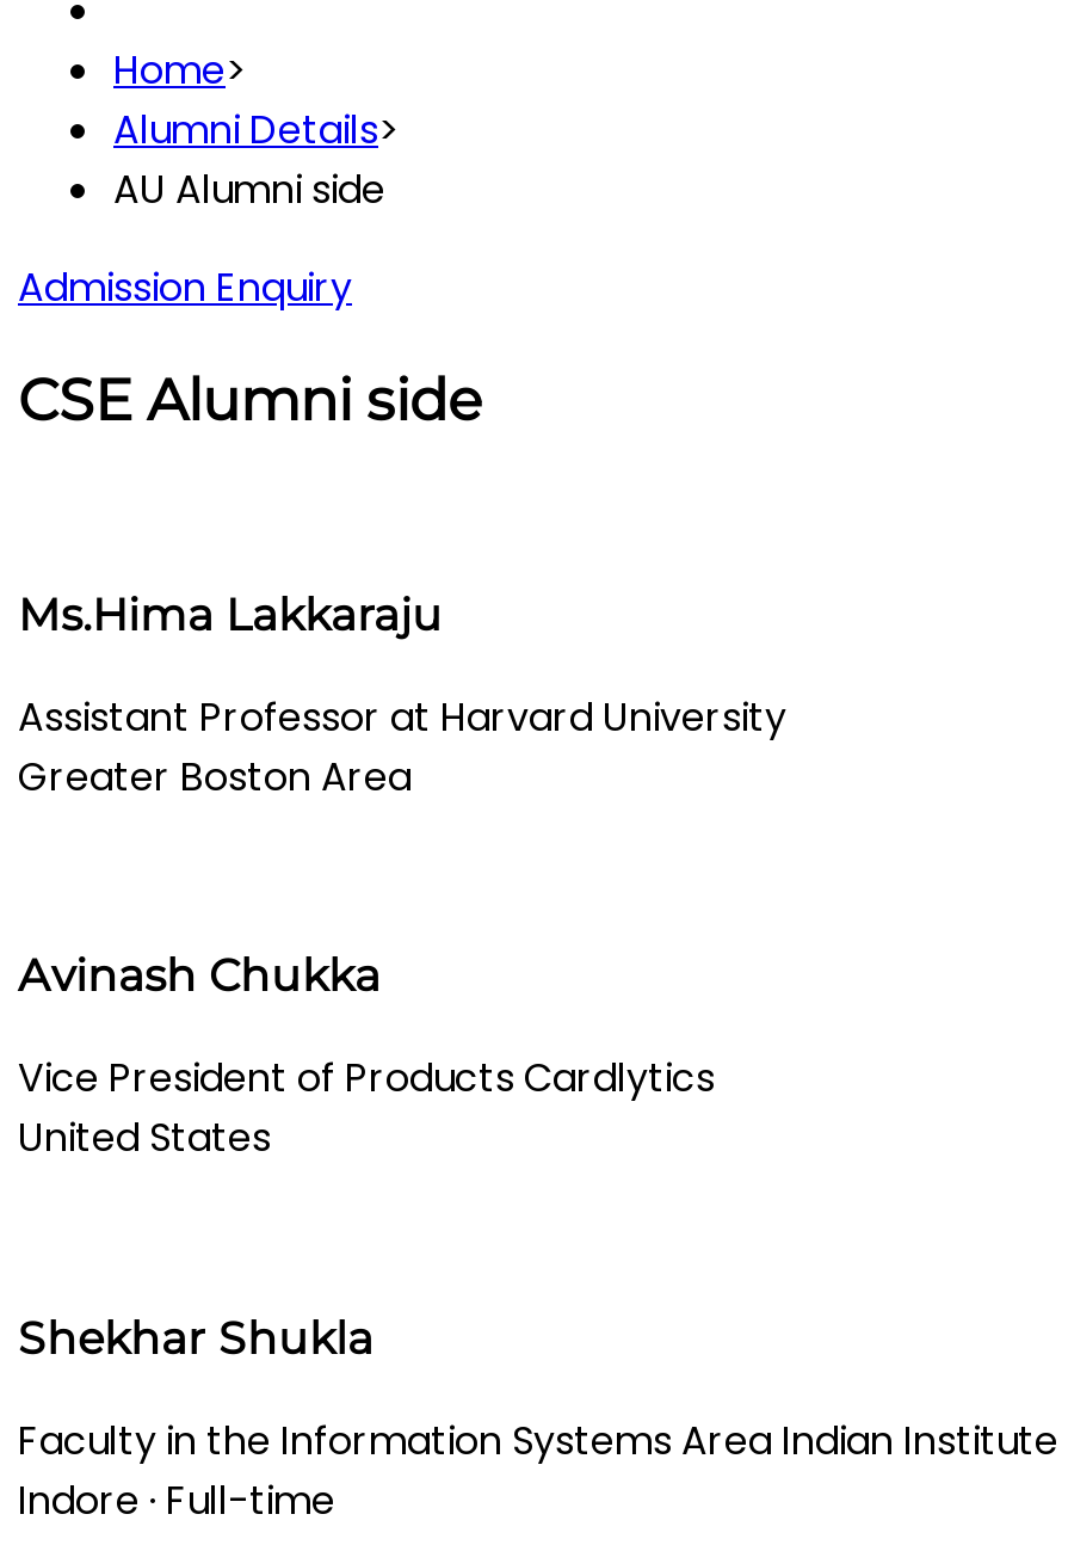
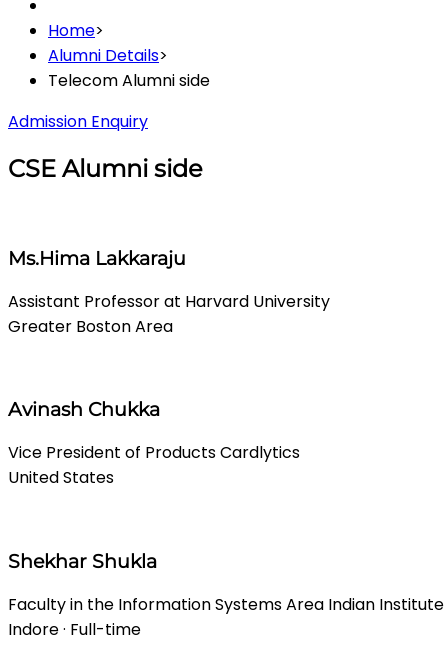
[113,163,385,218] AU Alumni side -> [48,69,210,92] Telecom Alumni side

